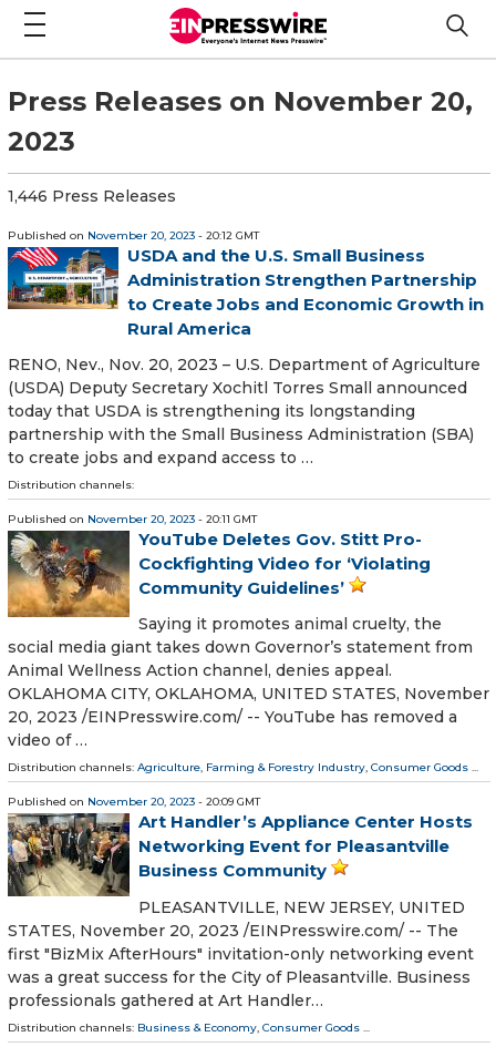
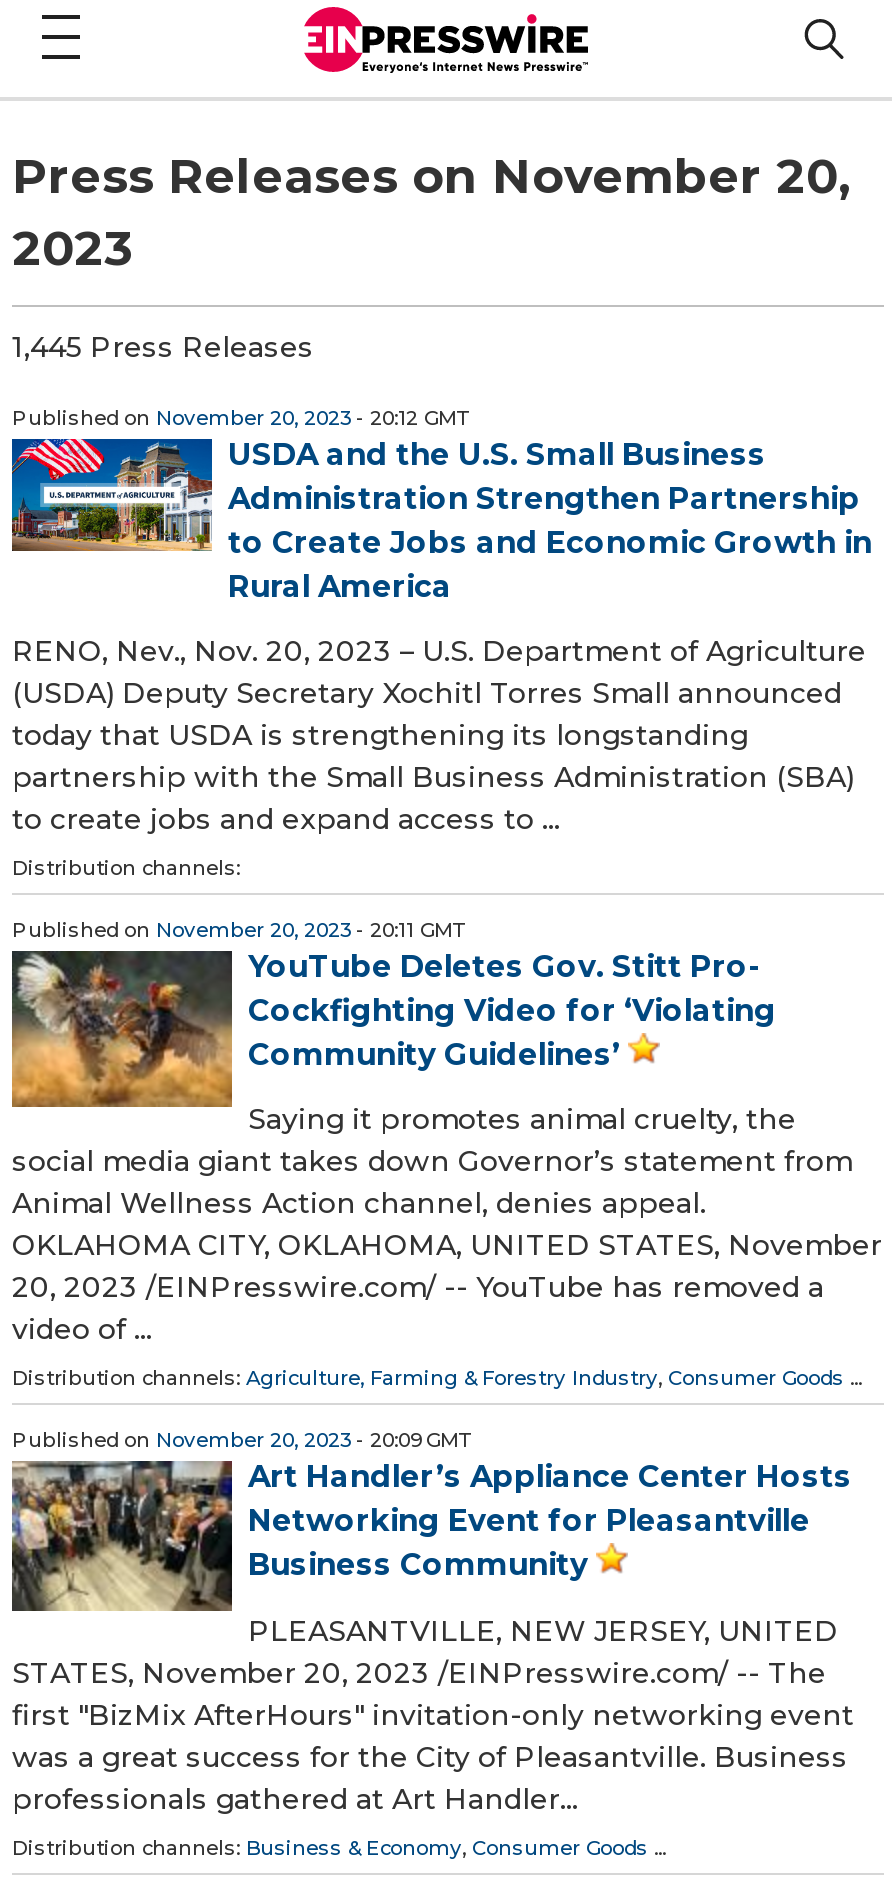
[8,186,176,206] 1,446 Press Releases -> [12,329,314,365] 1,445 Press Releases

